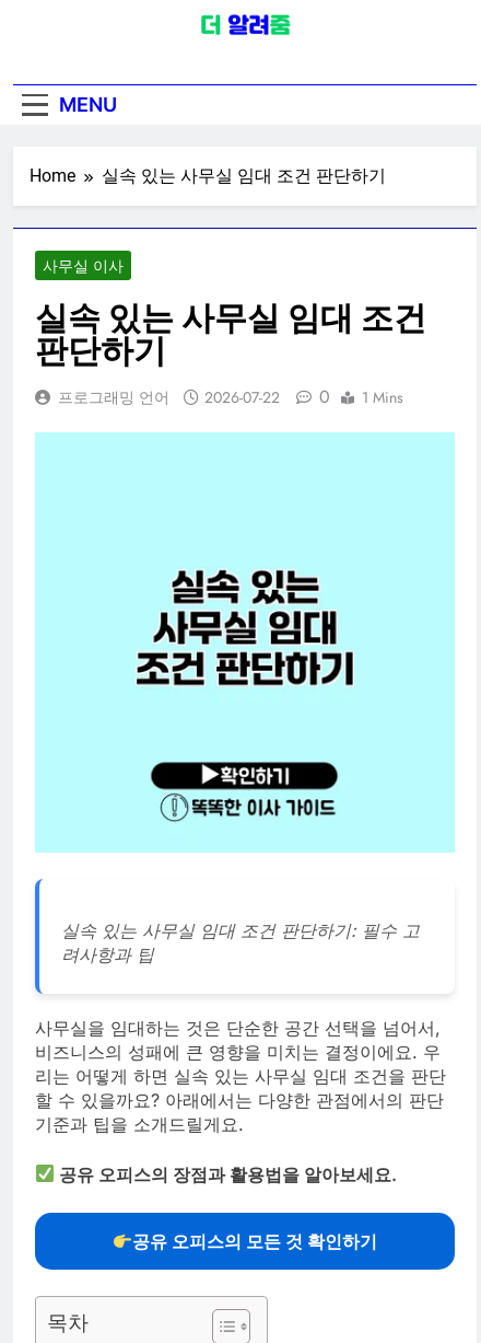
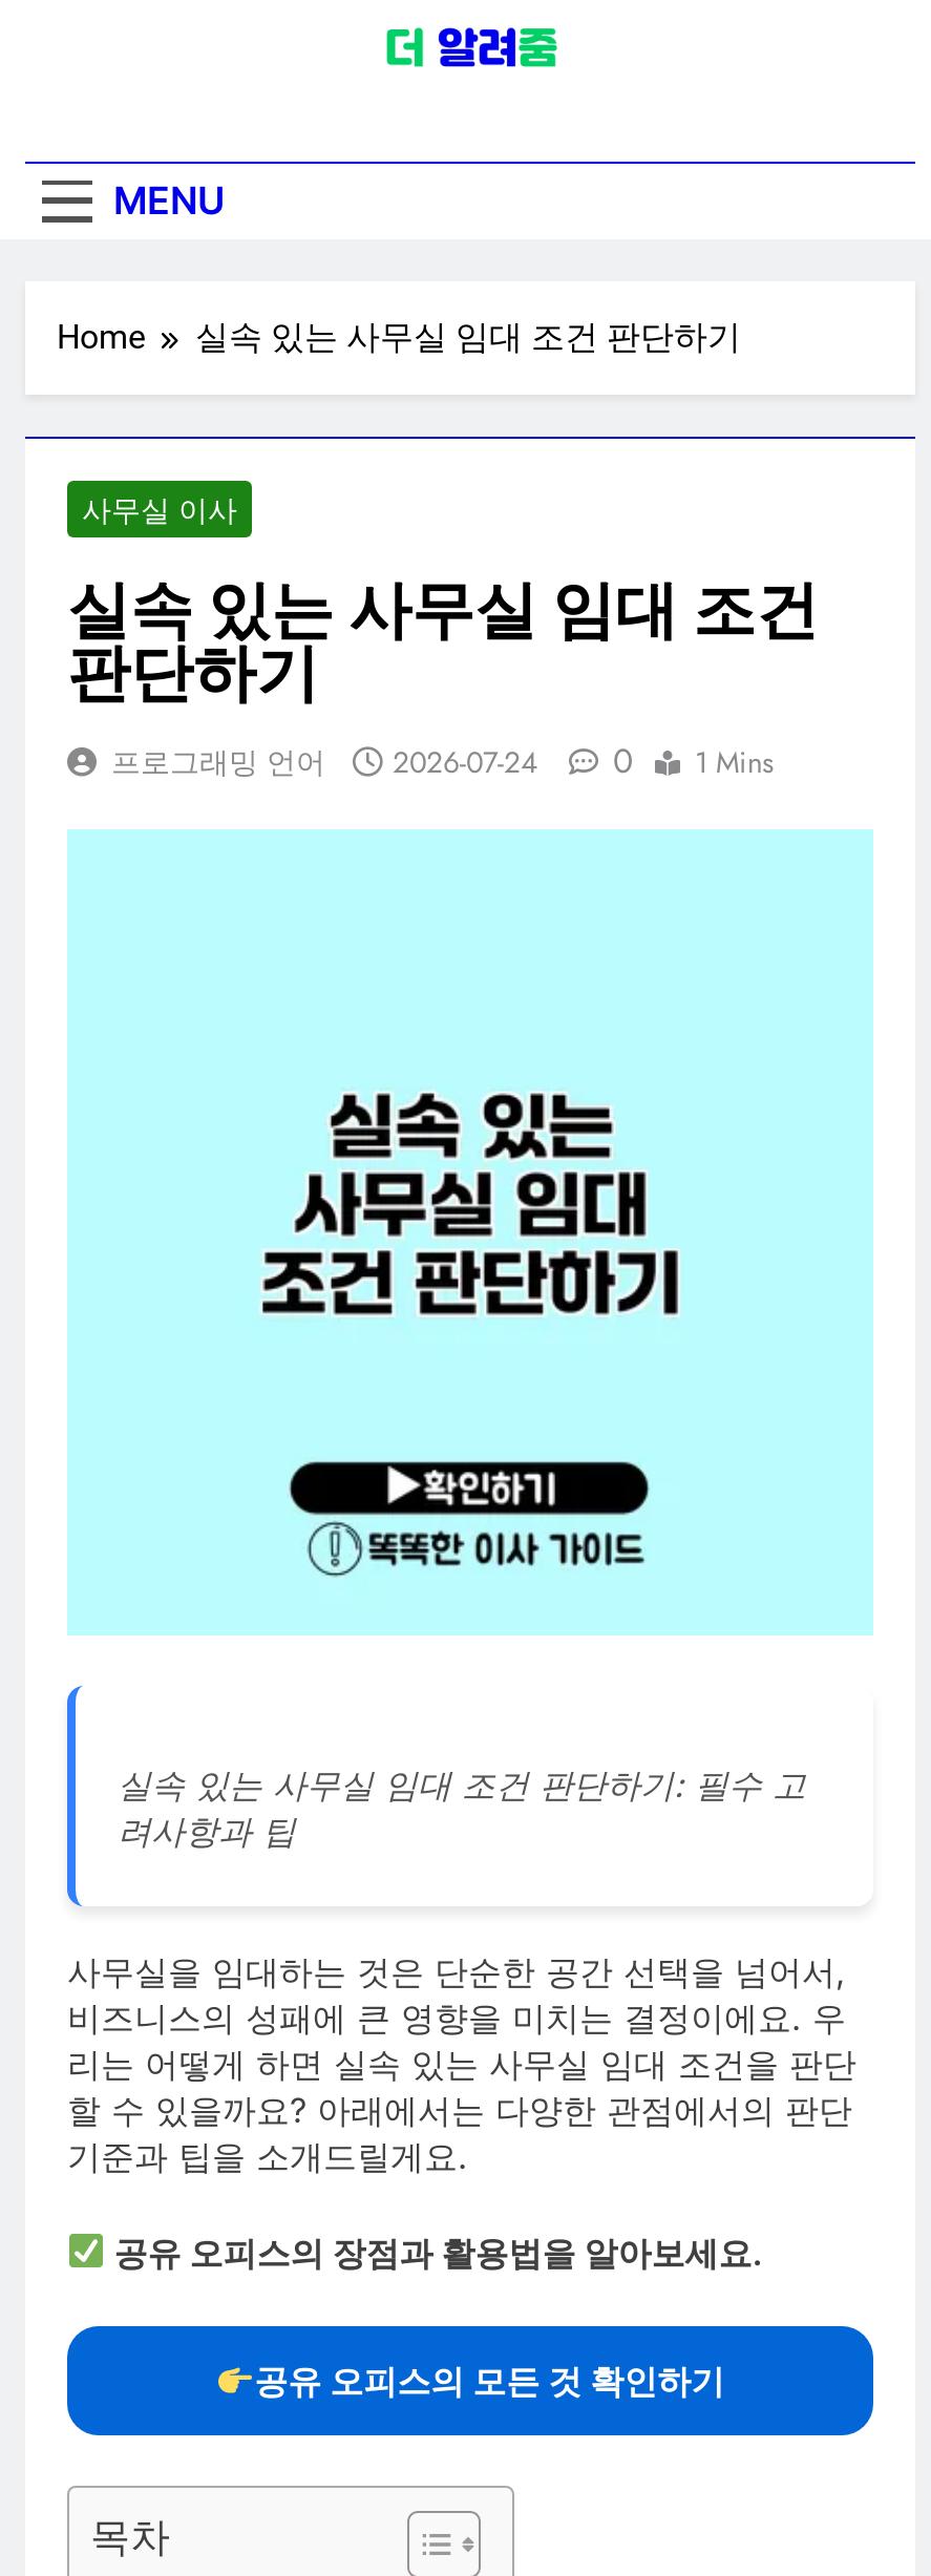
[58,384,403,409] 프로그래밍 언어 2026-07-22 0 1 Mins -> [111,736,775,784] 프로그래밍 언어 2026-07-24 0 1 Mins

